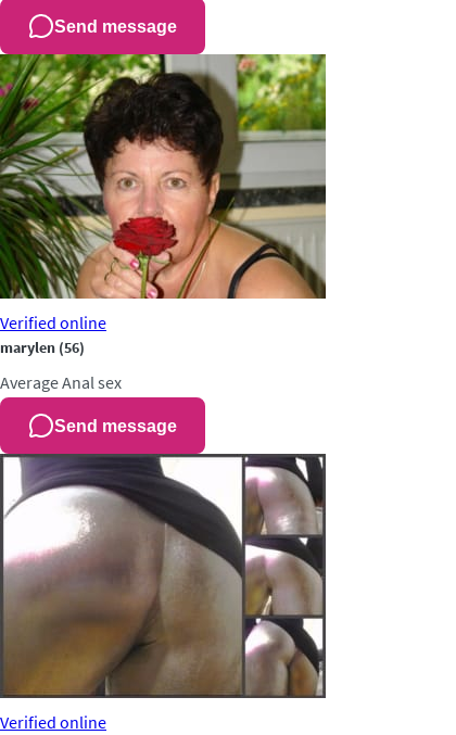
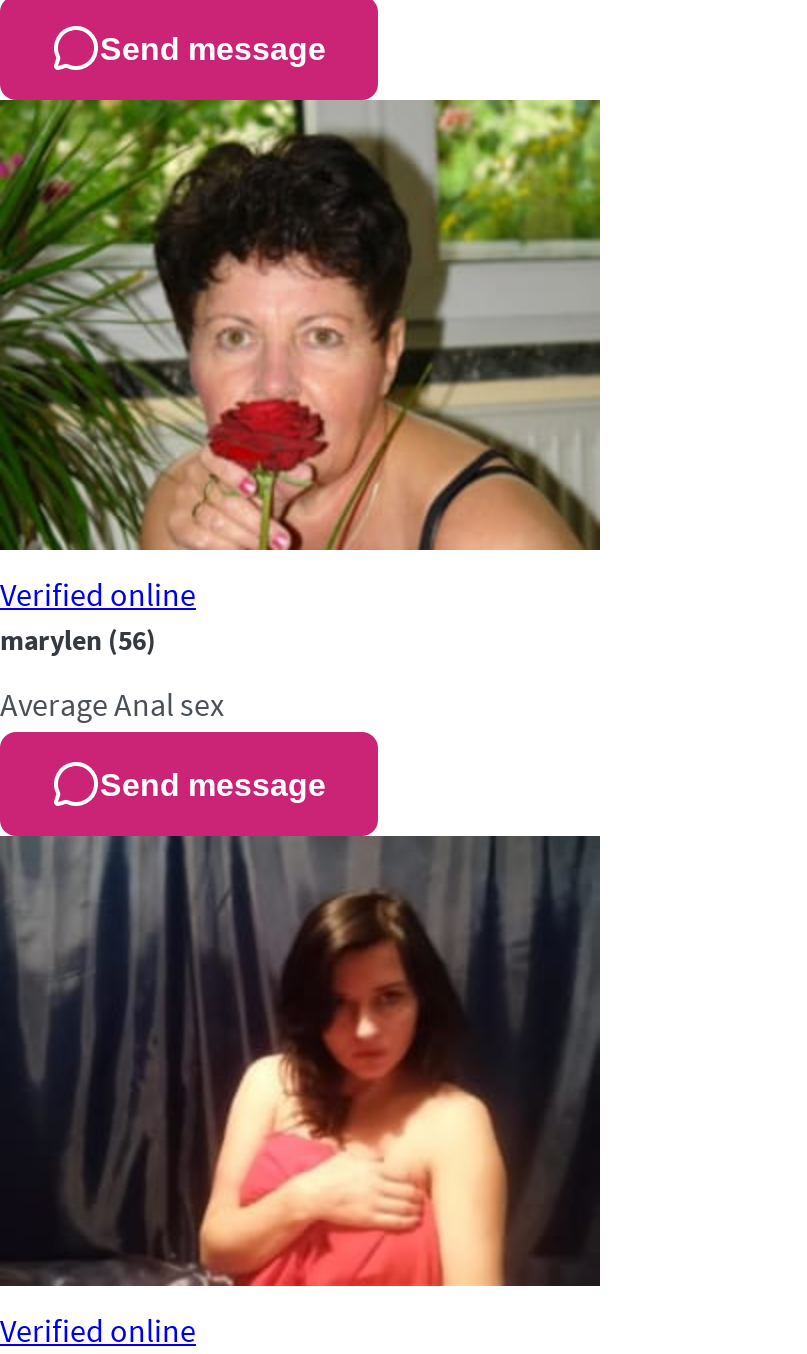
[3,454,326,699] [image] -> [6,836,598,1288] [image]

